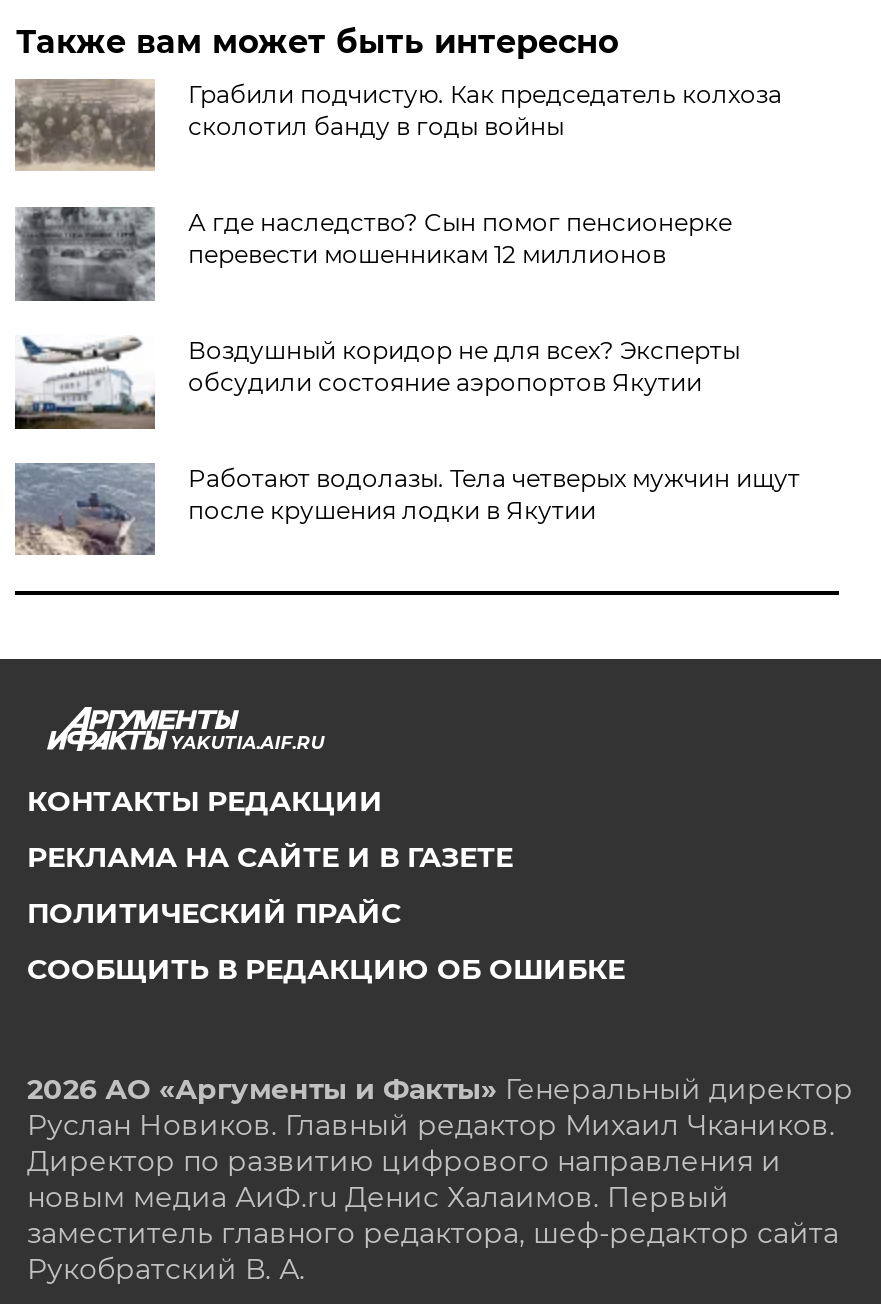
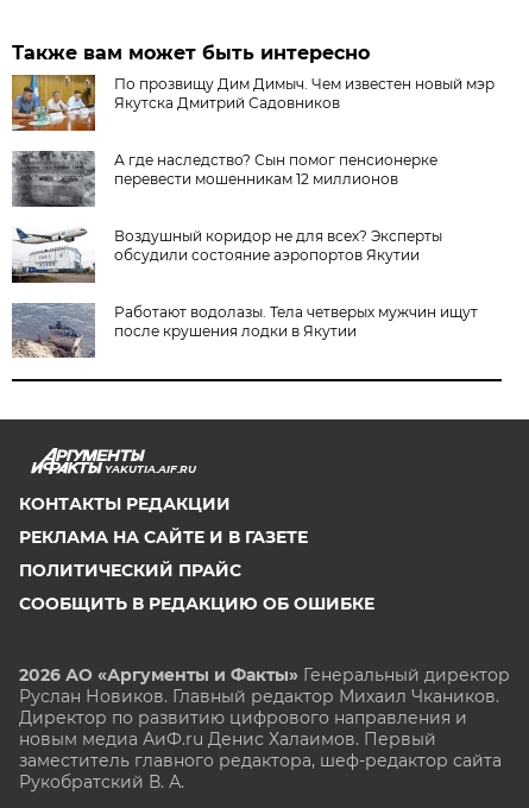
[13,79,782,173] [image] | Грабили подчистую. Как председатель колхоза | сколотил банду в годы войны -> [11,74,495,132] [image] | По прозвищу Дим Димыч. Чем известен новый мэр | Якутска Дмитрий Садовников

